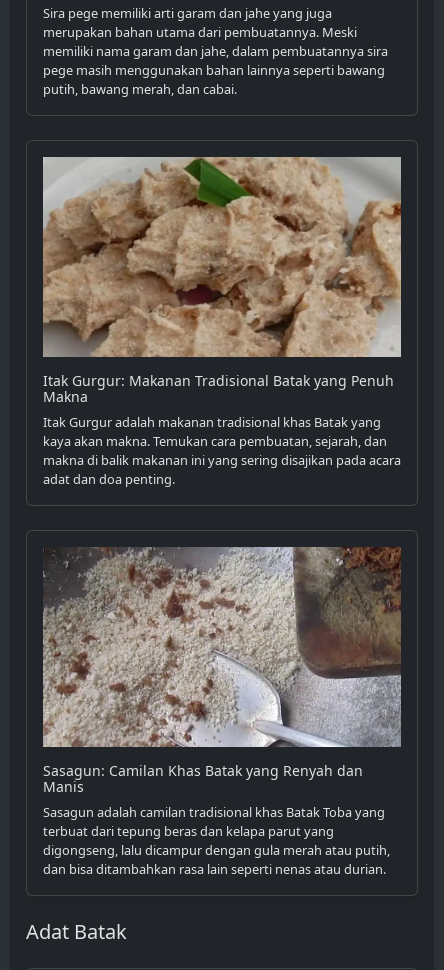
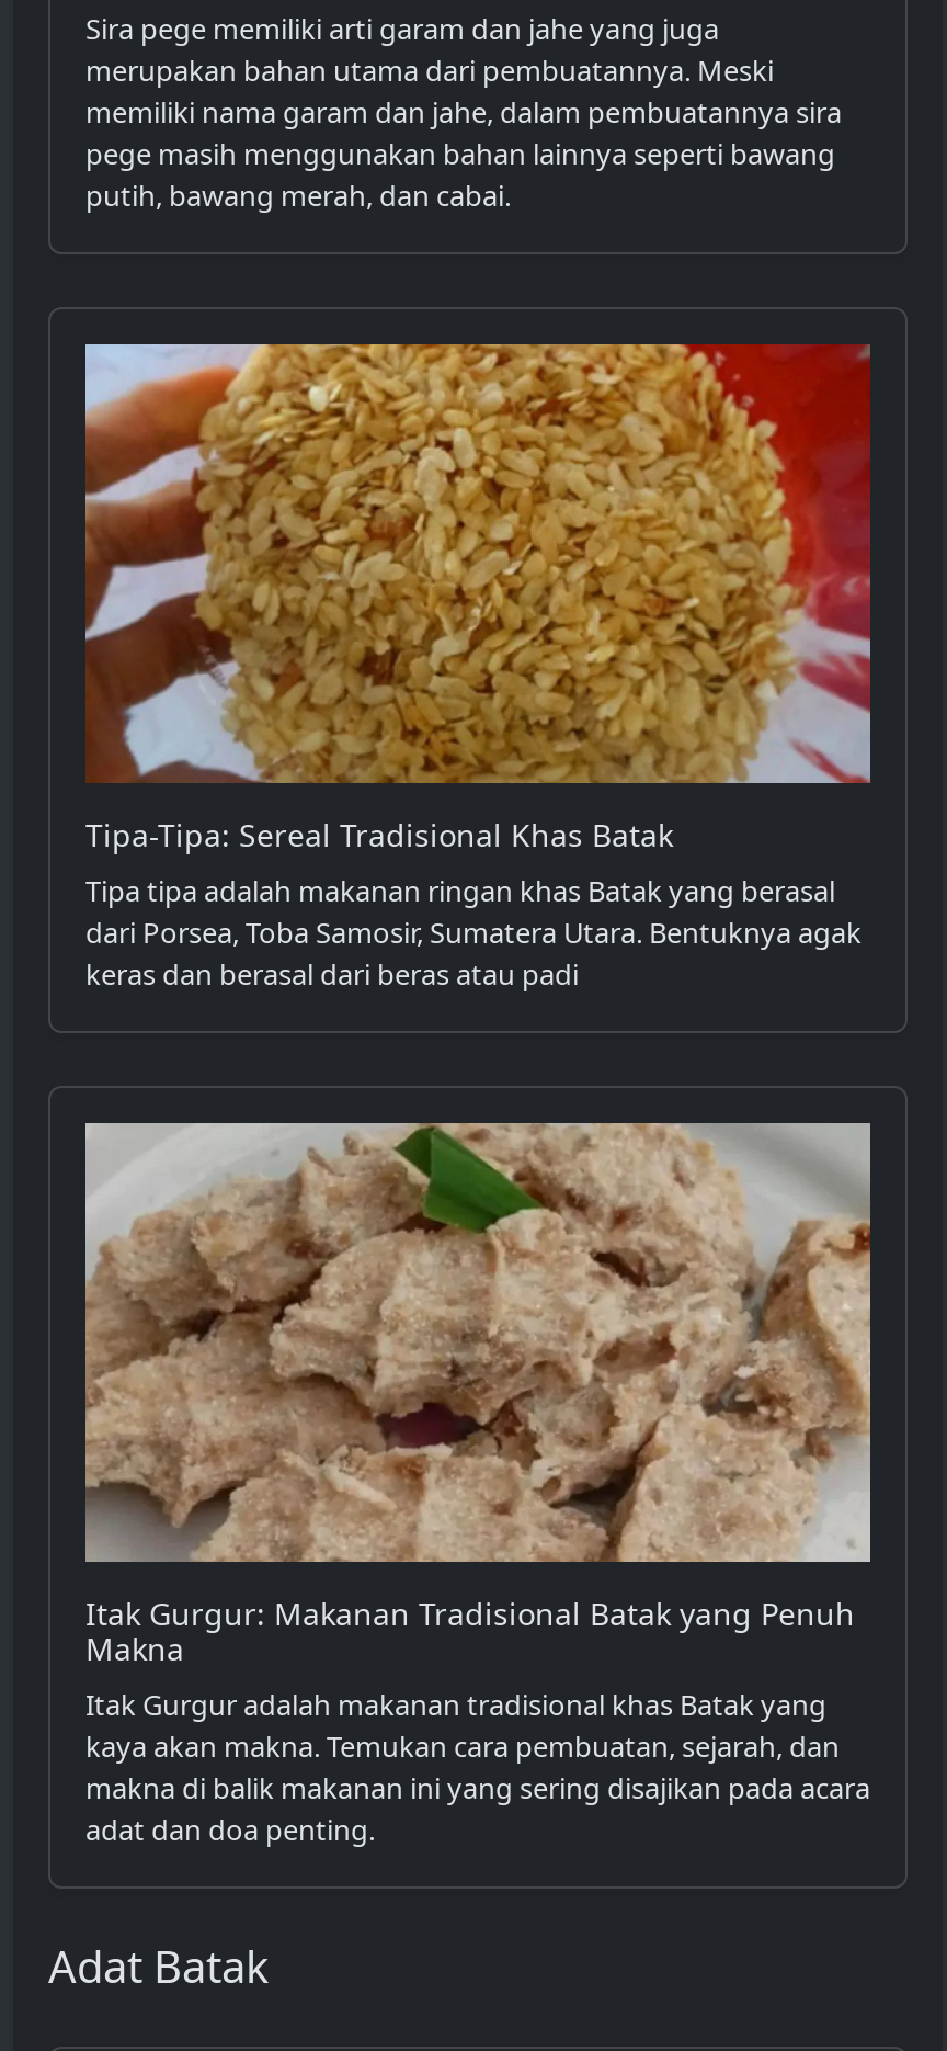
none -> [83,342,872,993] [image] | Tipa-Tipa: Sereal Tradisional Khas Batak | Tipa tipa adalah makanan ringan khas Batak yang berasal | dari Porsea, Toba Samosir, Sumatera Utara. Bentuknya agak | keras dan berasal dari beras atau padi
moved [42,155,403,488] -> [83,1119,875,1848]: [image] | Itak Gurgur: Makanan Tradisional Batak yang Penuh | Makna | Itak Gurgur adalah makanan tradisional khas Batak yang | kaya akan makna. Temukan cara pembuatan, sejarah, dan | makna di balik makanan ini yang sering disajikan pada acara | adat dan doa penting.
[42,547,401,878] [image] | Sasagun: Camilan Khas Batak yang Renyah dan | Manis | Sasagun adalah camilan tradisional khas Batak Toba yang | terbuat dari tepung beras dan kelapa parut yang | digongseng, lalu dicampur dengan gula merah atau putih, | dan bisa ditambahkan rasa lain seperti nenas atau durian. -> none

